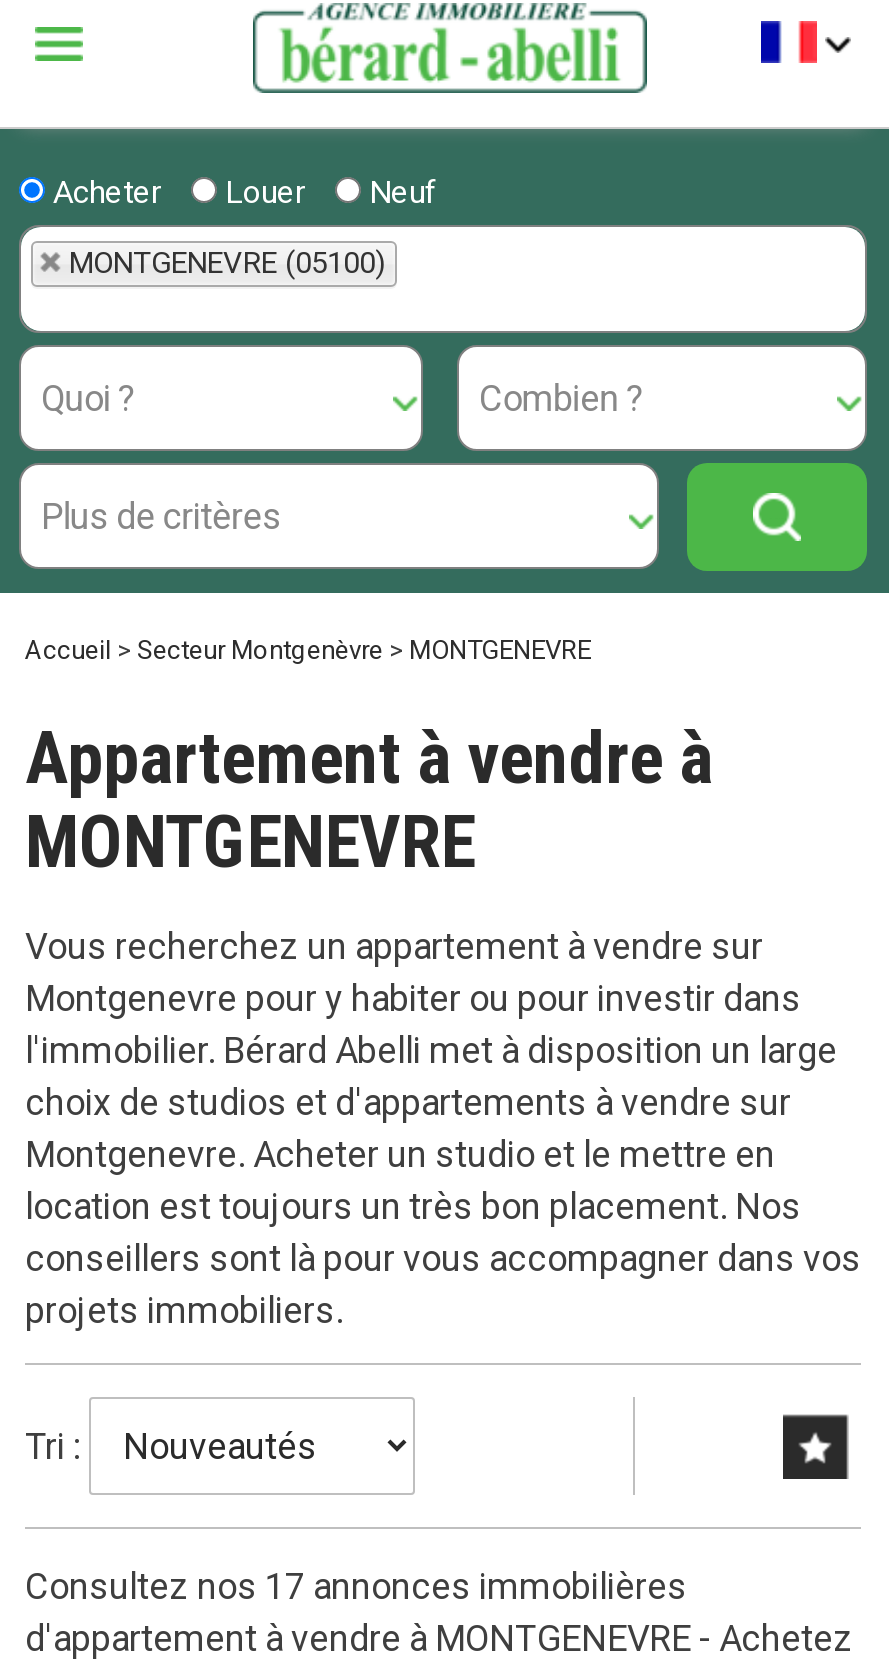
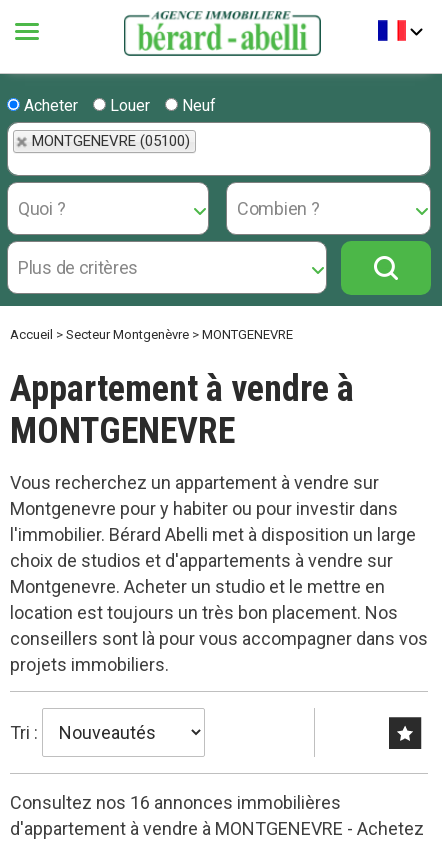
[25,1565,687,1607] Consultez nos 17 annonces immobilières -> [10,792,341,813] Consultez nos 16 annonces immobilières

